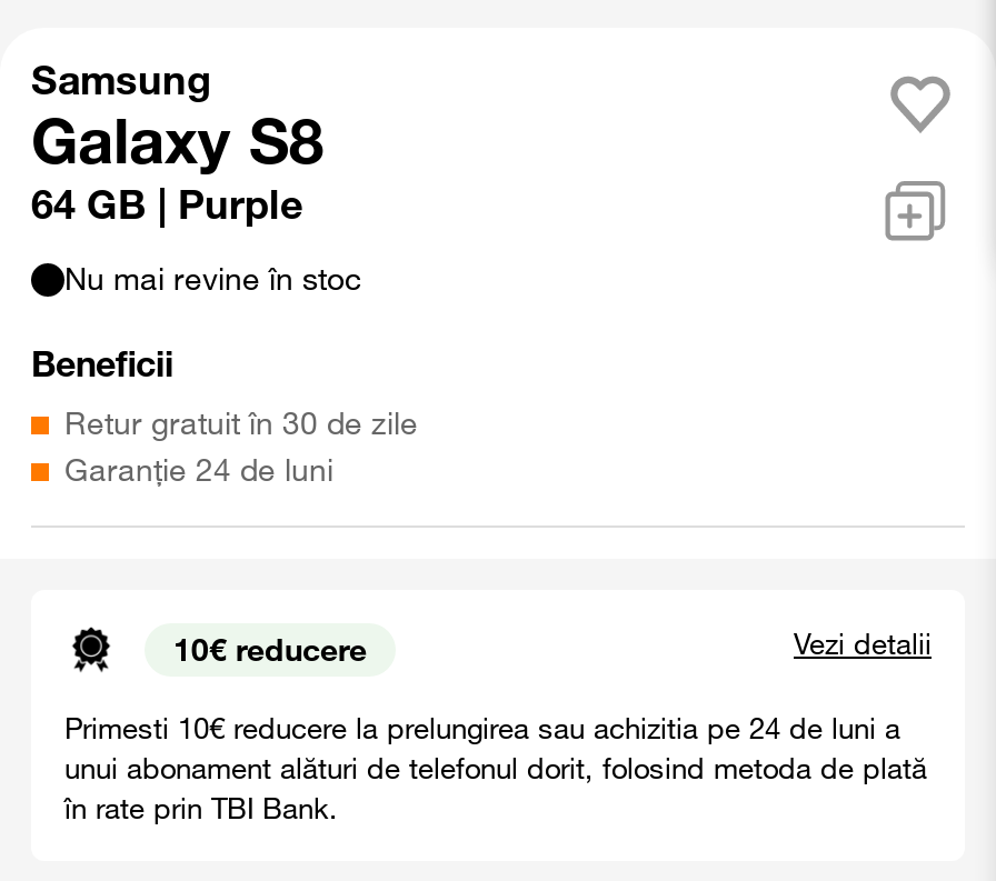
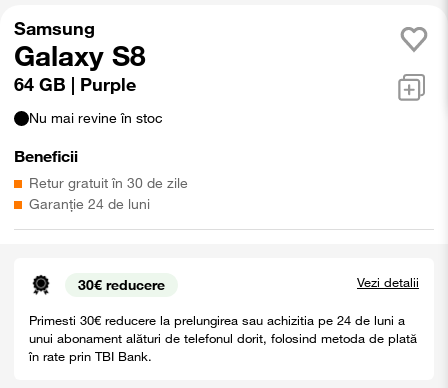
[173,630,367,670] 10€ reducere -> [78,276,165,294] 30€ reducere
[64,710,900,745] Primesti 10€ reducere la prelungirea sau achizitia pe 24 de luni a -> [29,312,405,328] Primesti 30€ reducere la prelungirea sau achizitia pe 24 de luni a

